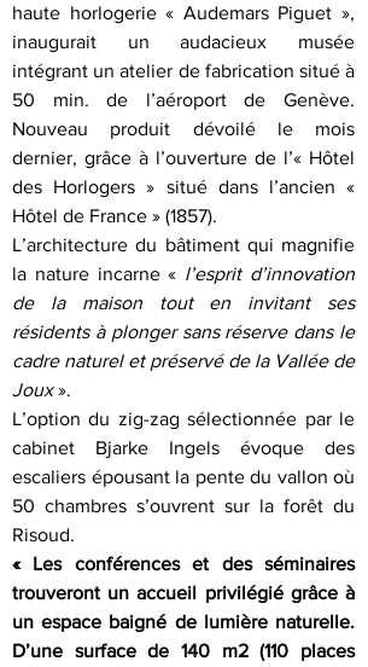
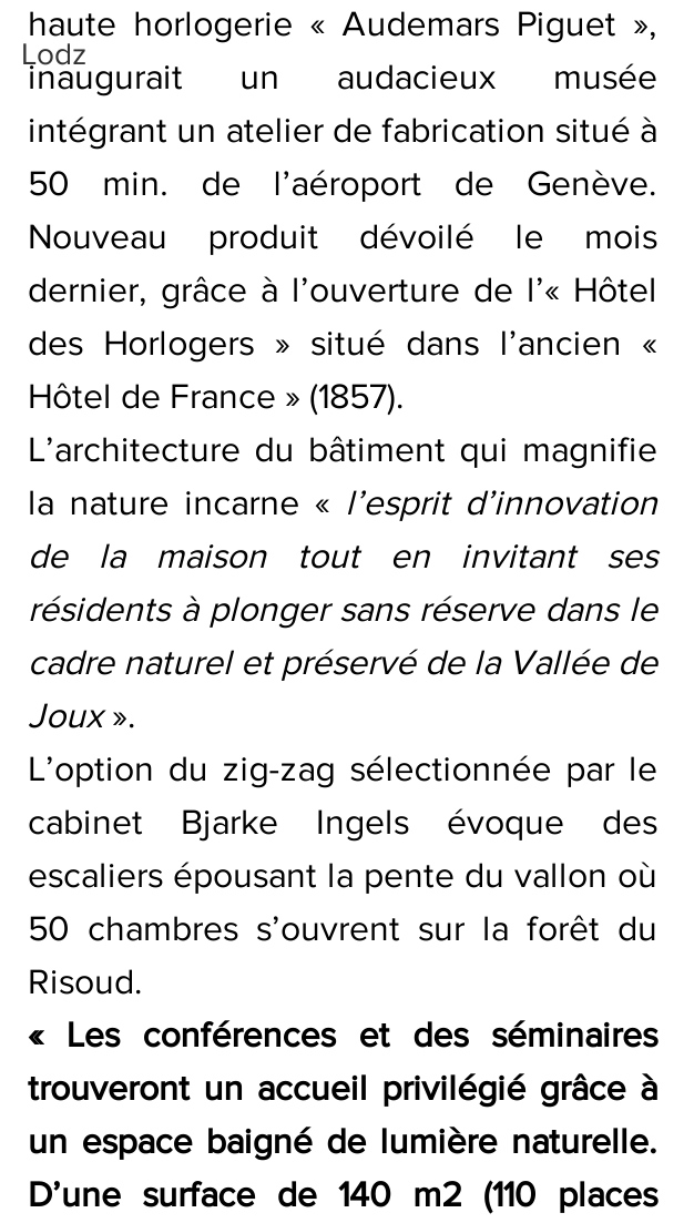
none -> [21,35,88,71] Lodz

